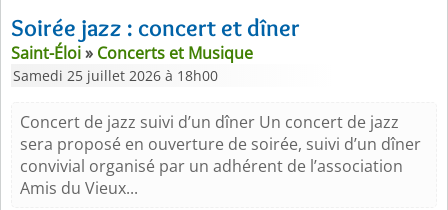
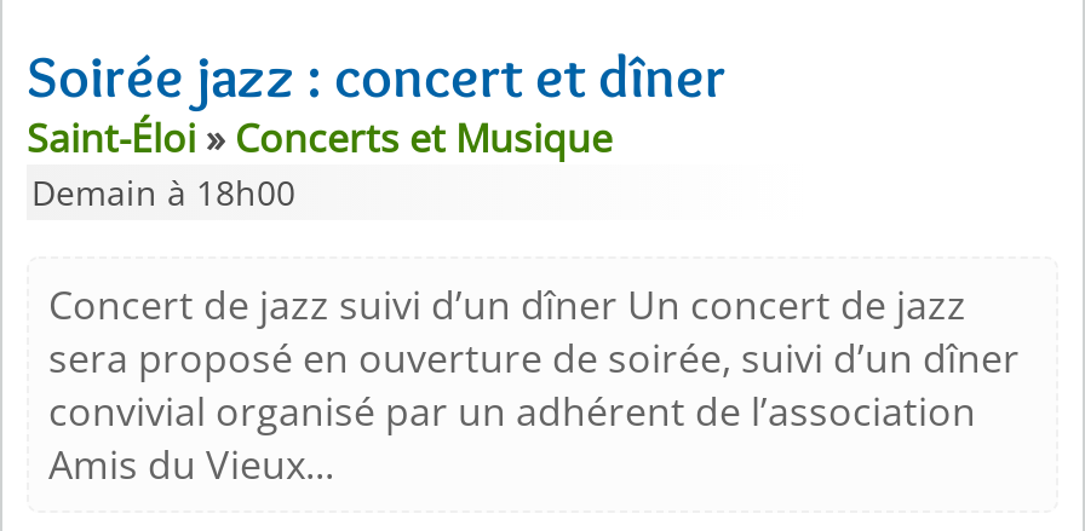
[13,66,218,85] Samedi 25 juillet 2026 à 18h00 -> [31,169,295,215] Demain à 18h00

